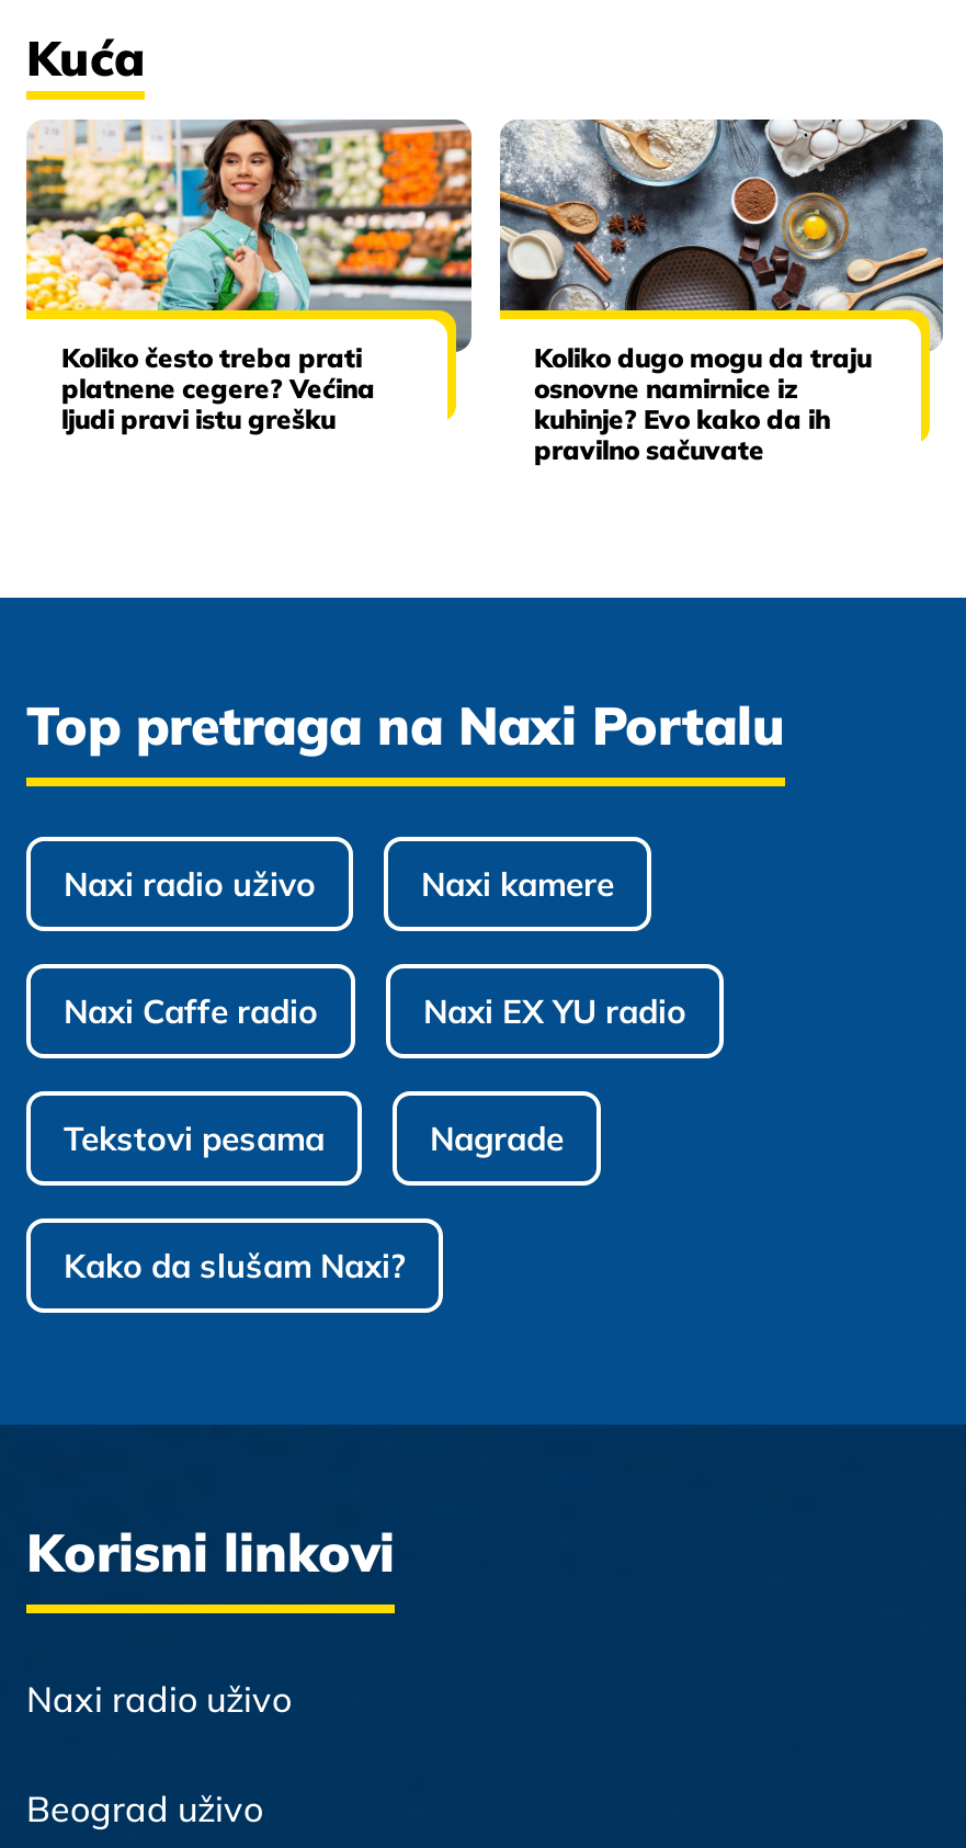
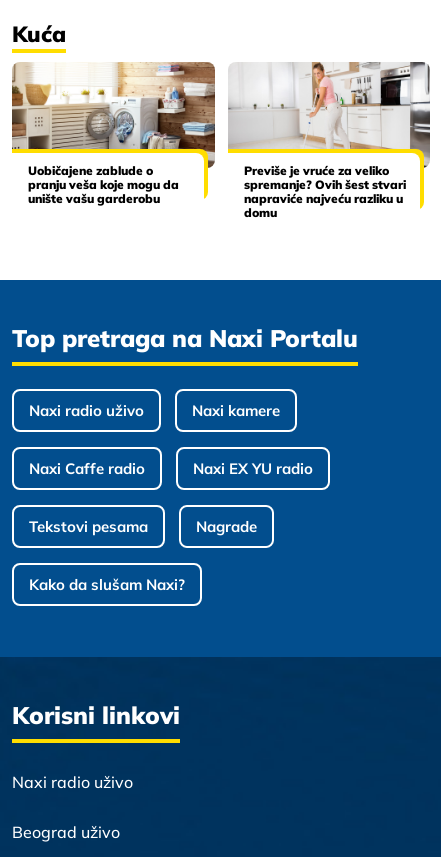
[24,117,474,435] [image] | Koliko često treba prati | platnene cegere? Većina | ljudi pravi istu grešku -> [11,62,216,206] [image] | Uobičajene zablude o | pranju veša koje mogu da | unište vašu garderobu
[498,117,945,465] [image] | Koliko dugo mogu da traju | osnovne namirnice iz | kuhinje? Evo kako da ih | pravilno sačuvate -> [228,61,431,220] [image] | Previše je vruće za veliko | spremanje? Ovih šest stvari | napraviće najveću razliku u | domu

